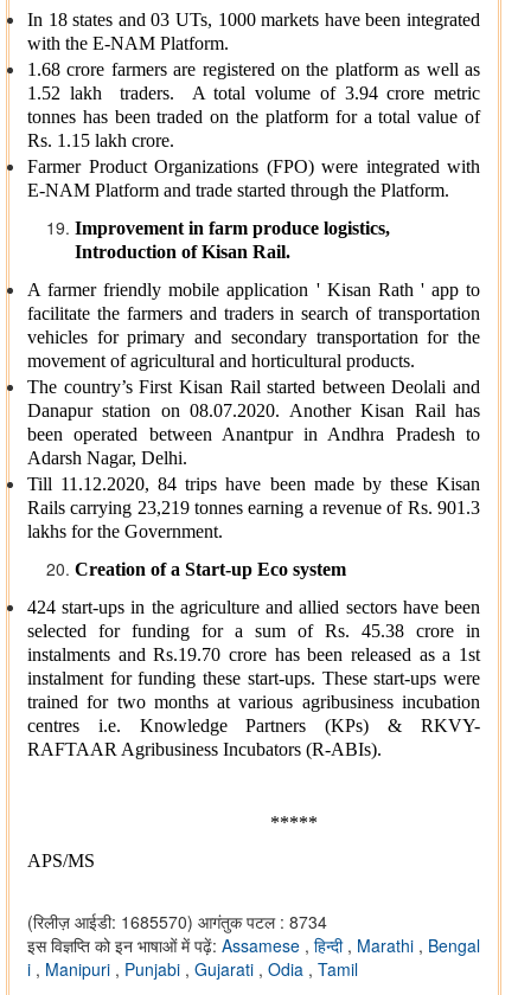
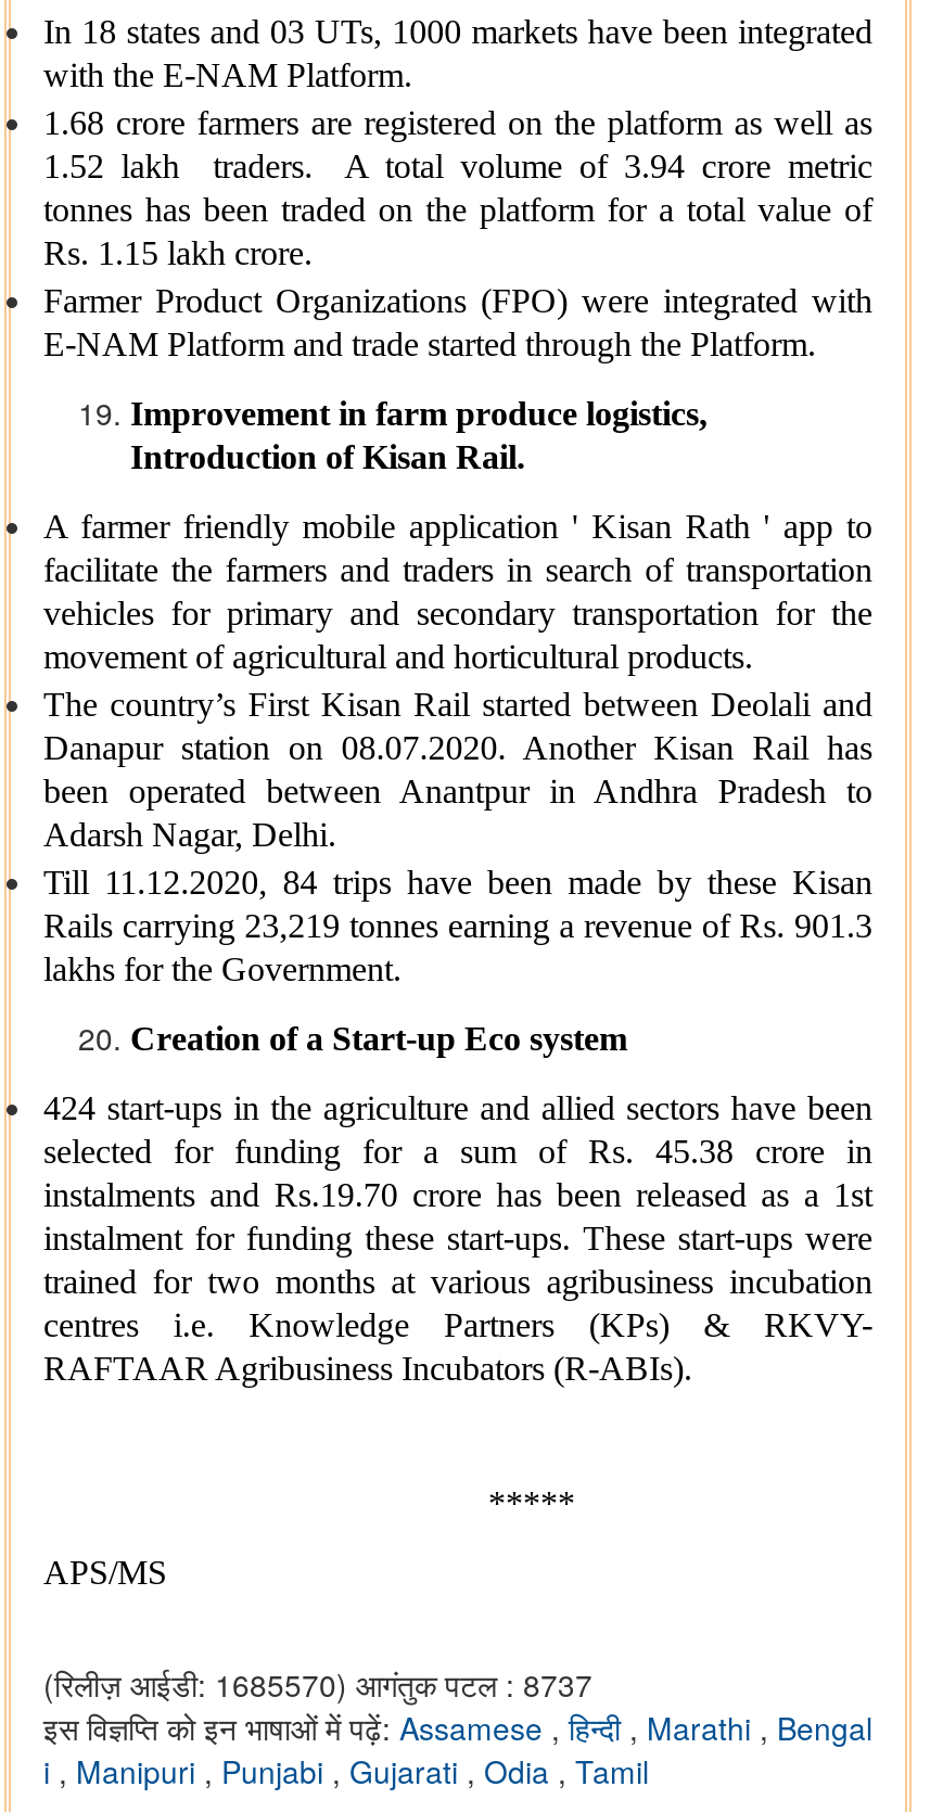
[27,910,327,933] (रिलीज़ आईडी: 1685570) आगंतुक पटल : 8734 -> [43,1662,592,1706] (रिलीज़ आईडी: 1685570) आगंतुक पटल : 8737

